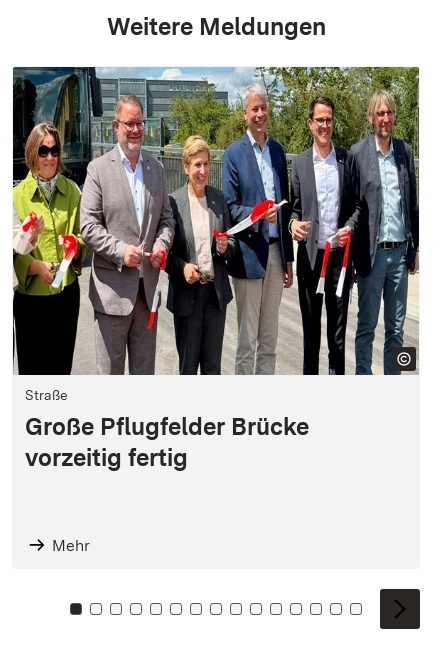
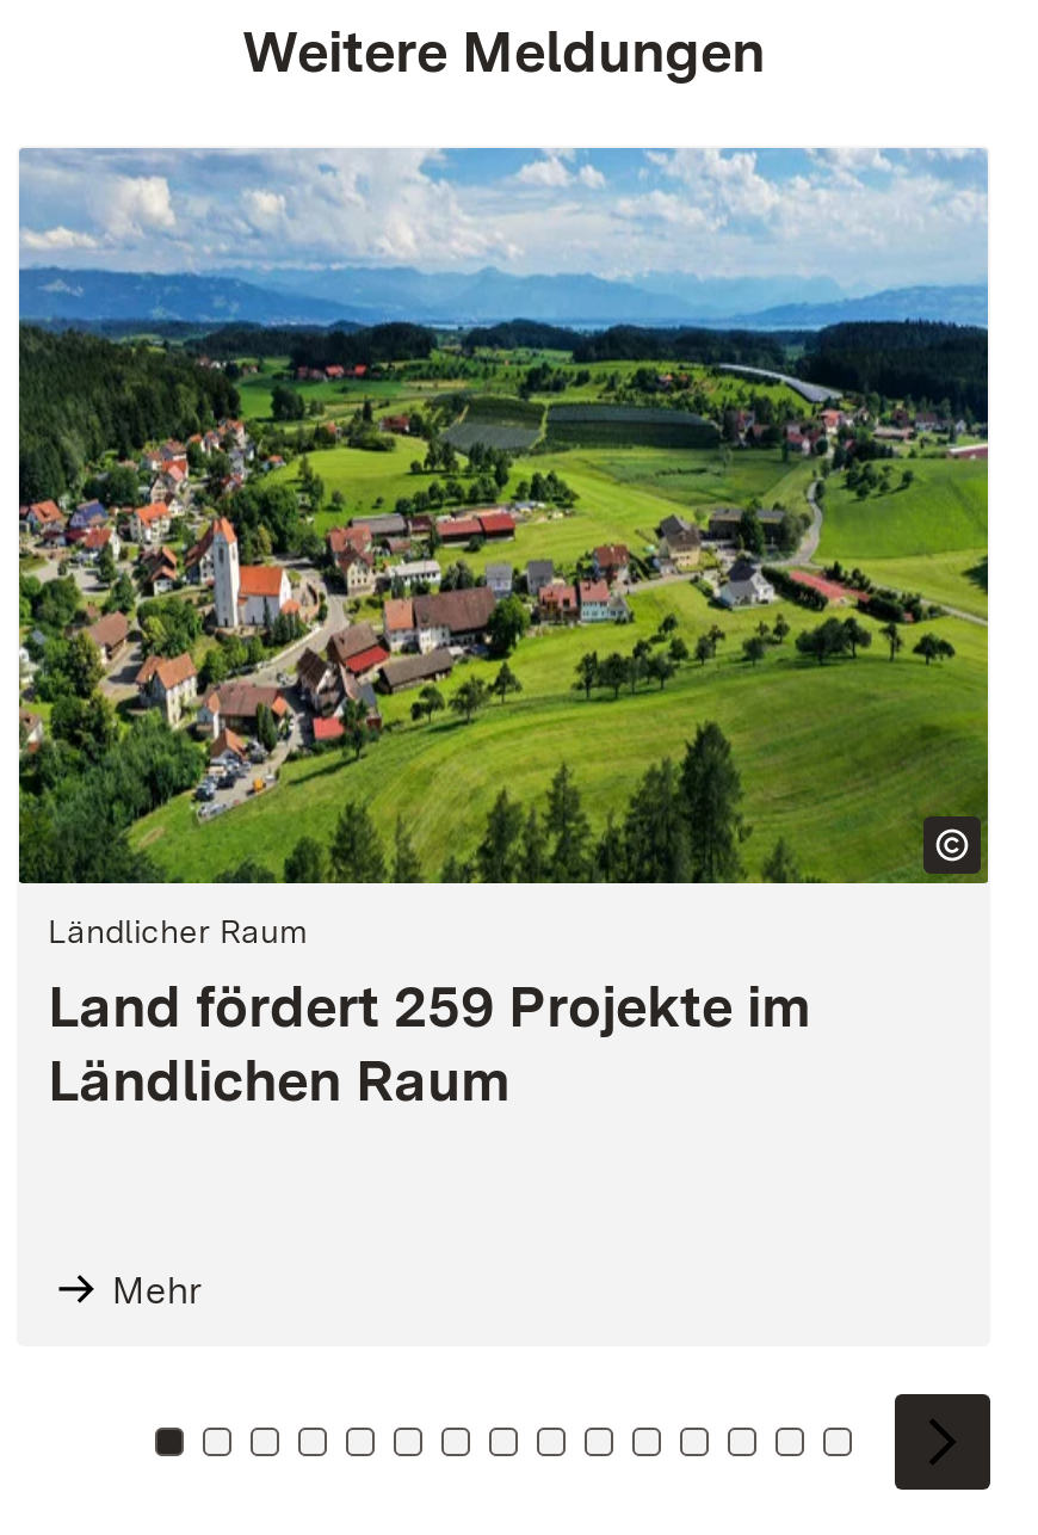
[12,66,420,472] [image] | Straße | Große Pflugfelder Brücke | vorzeitig fertig -> [17,146,990,1114] [image] | Ländlicher Raum | Land fördert 259 Projekte im | Ländlichen Raum

